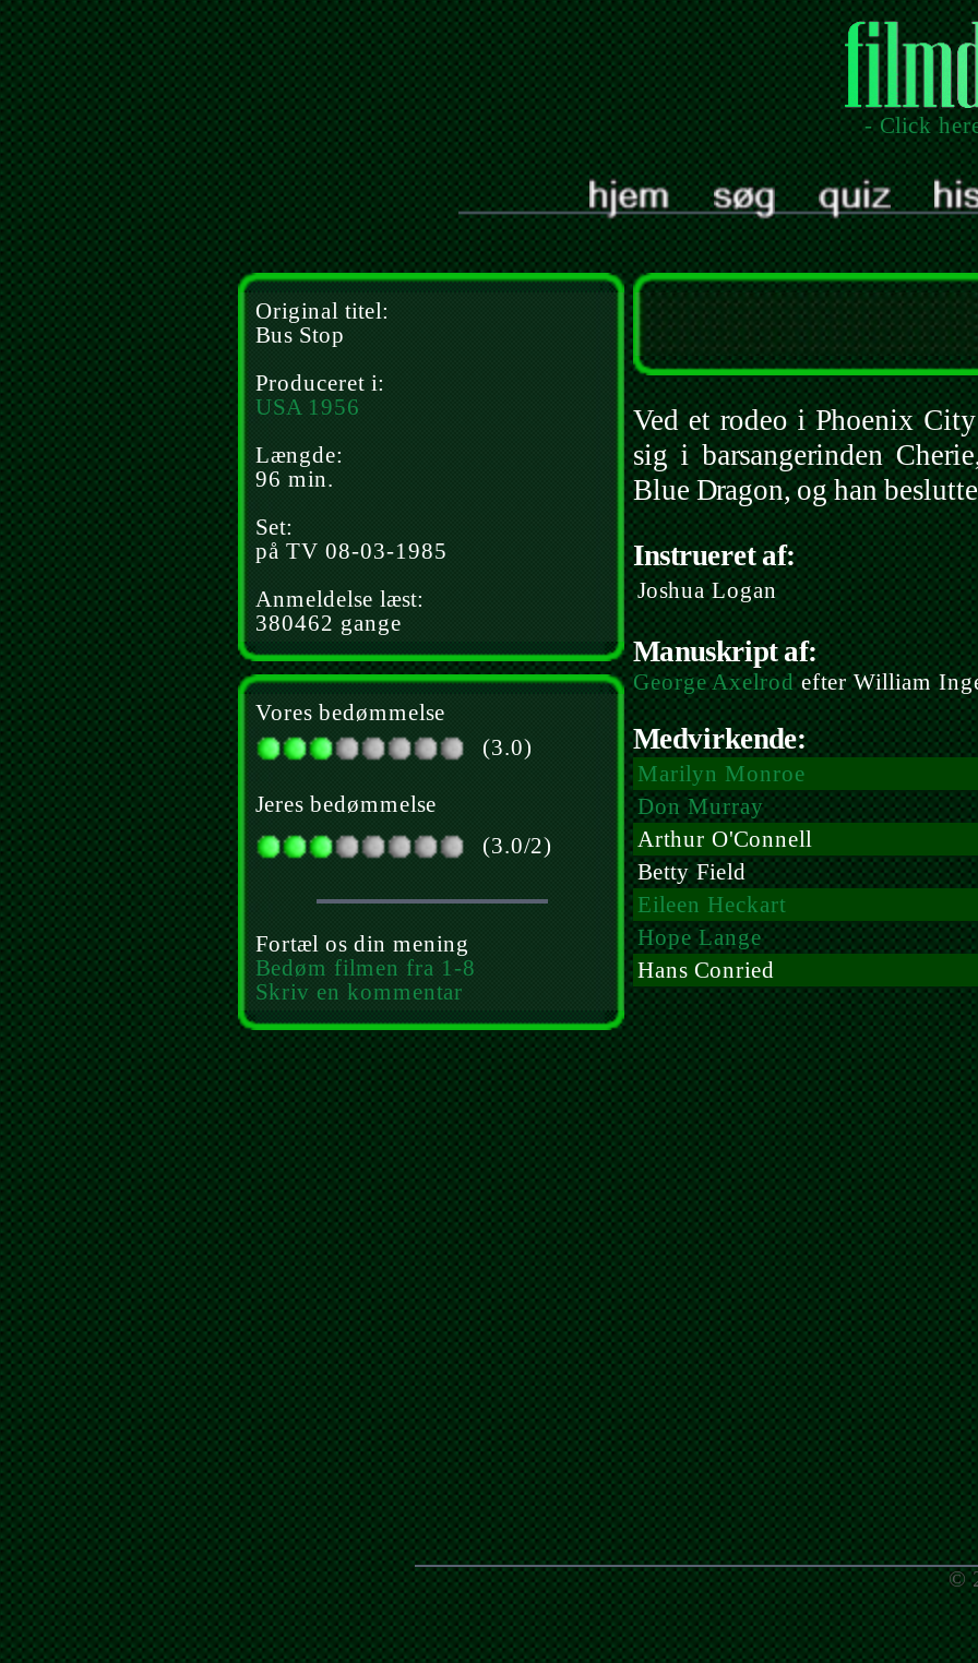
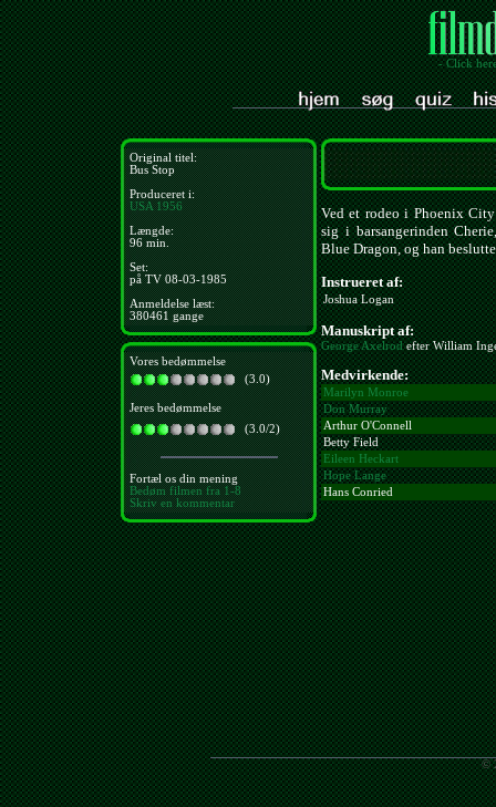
[255,611,402,635] 380462 gange -> [130,310,204,322] 380461 gange

